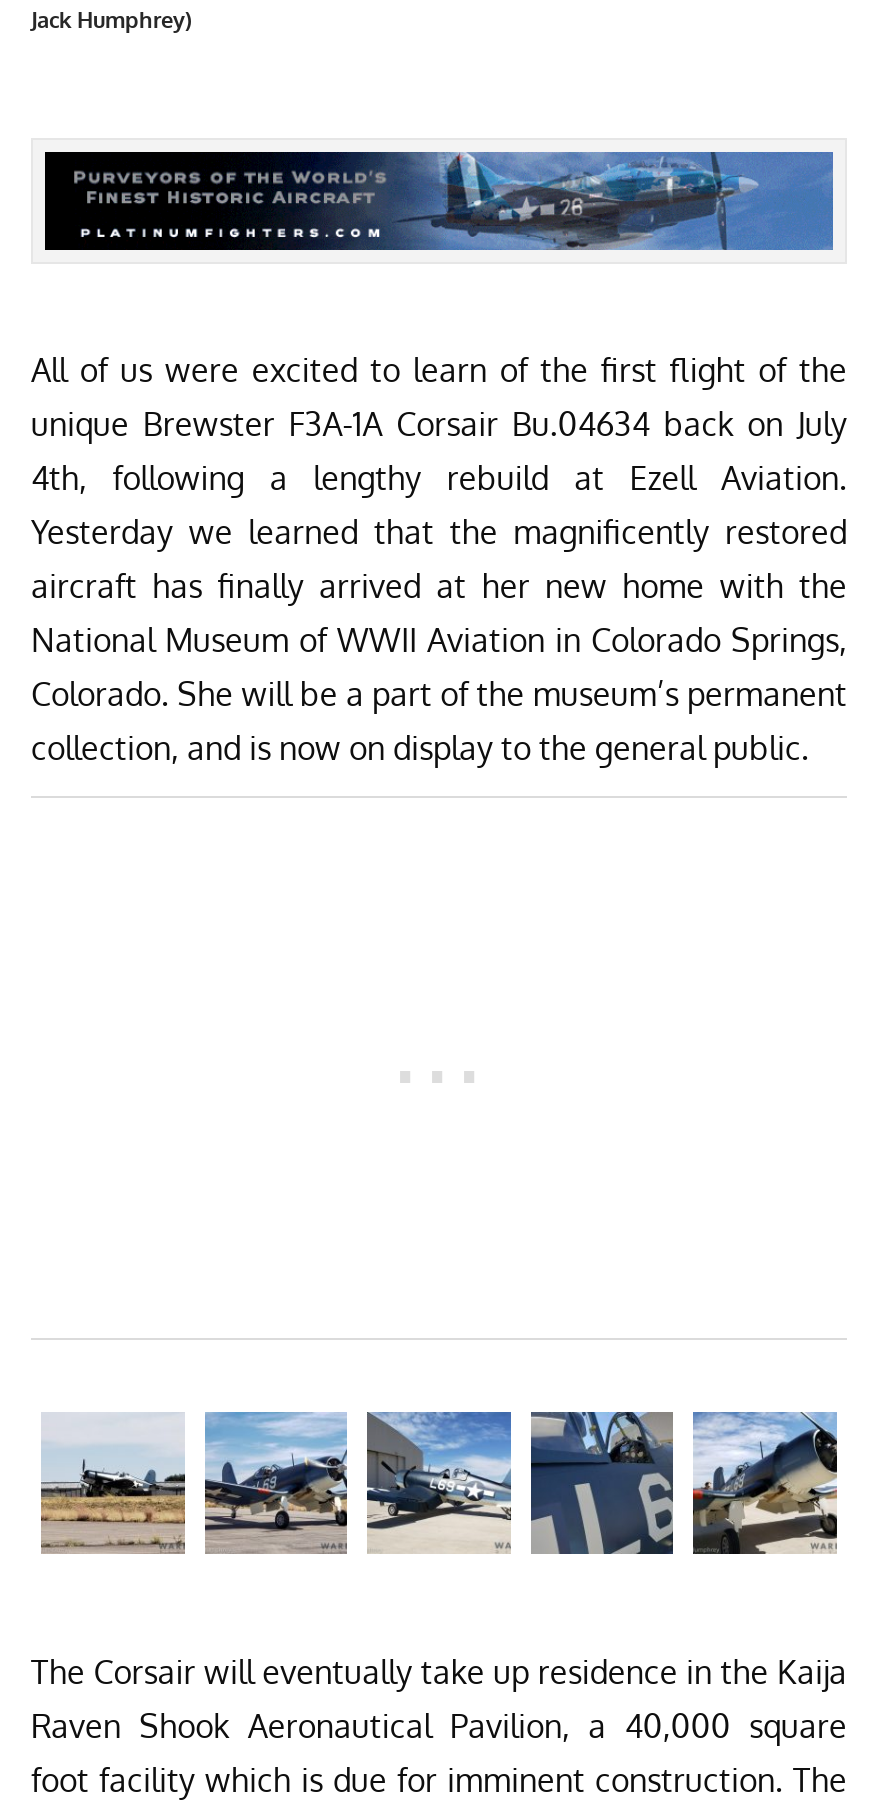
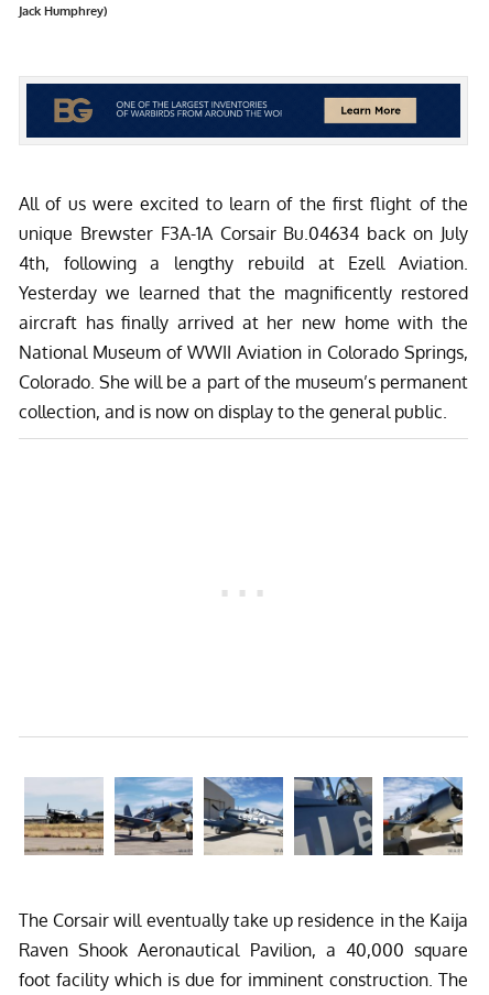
[45,150,835,252] [image] -> [26,83,461,139] [image]

